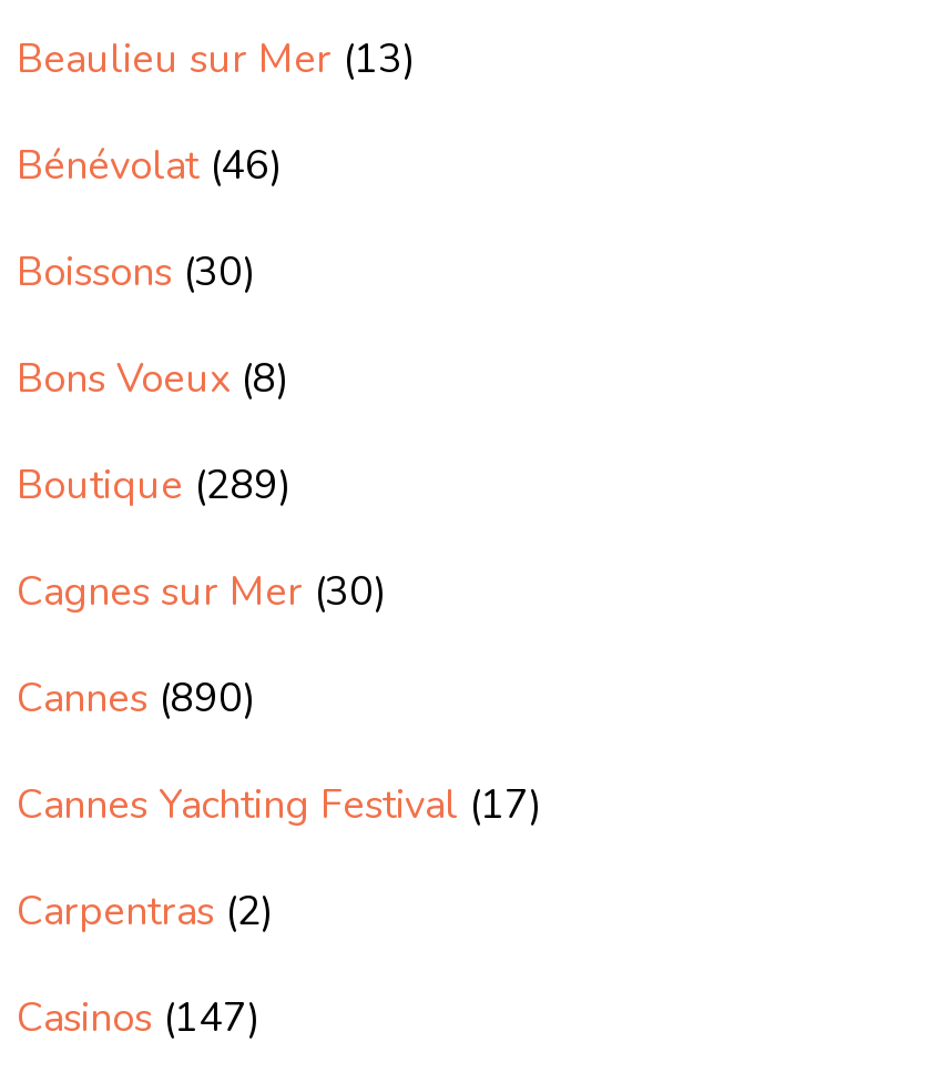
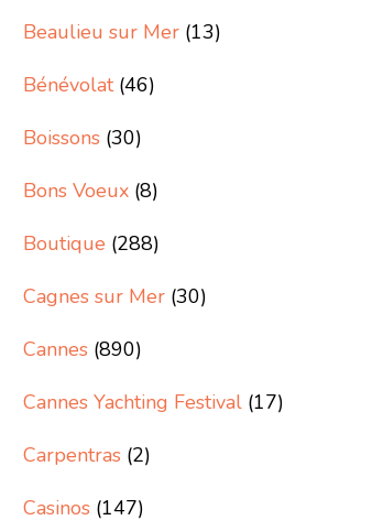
[17,458,292,511] Boutique (289) -> [23,230,160,257] Boutique (288)

